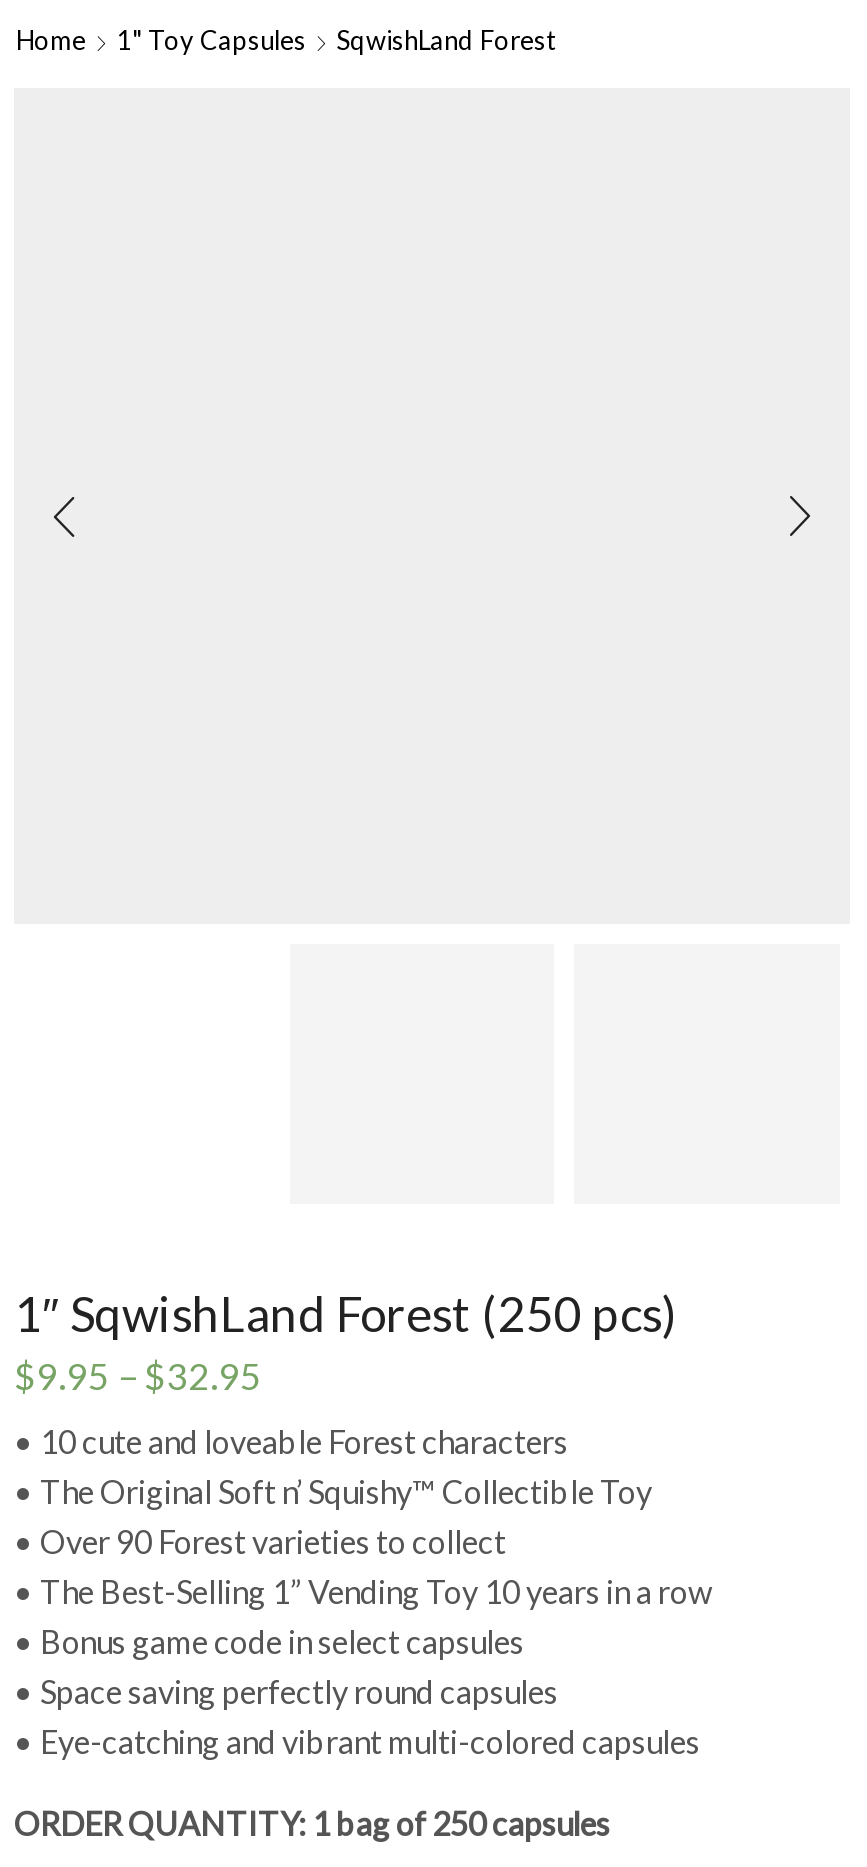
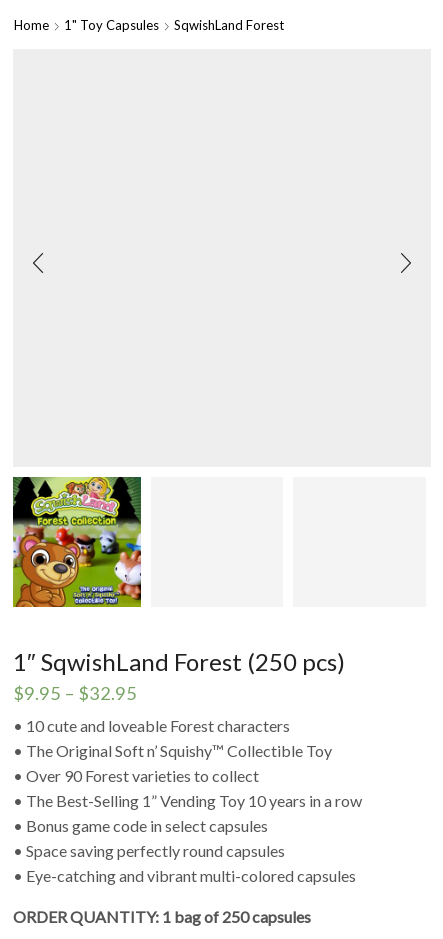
none -> [12,476,142,608] [image]

